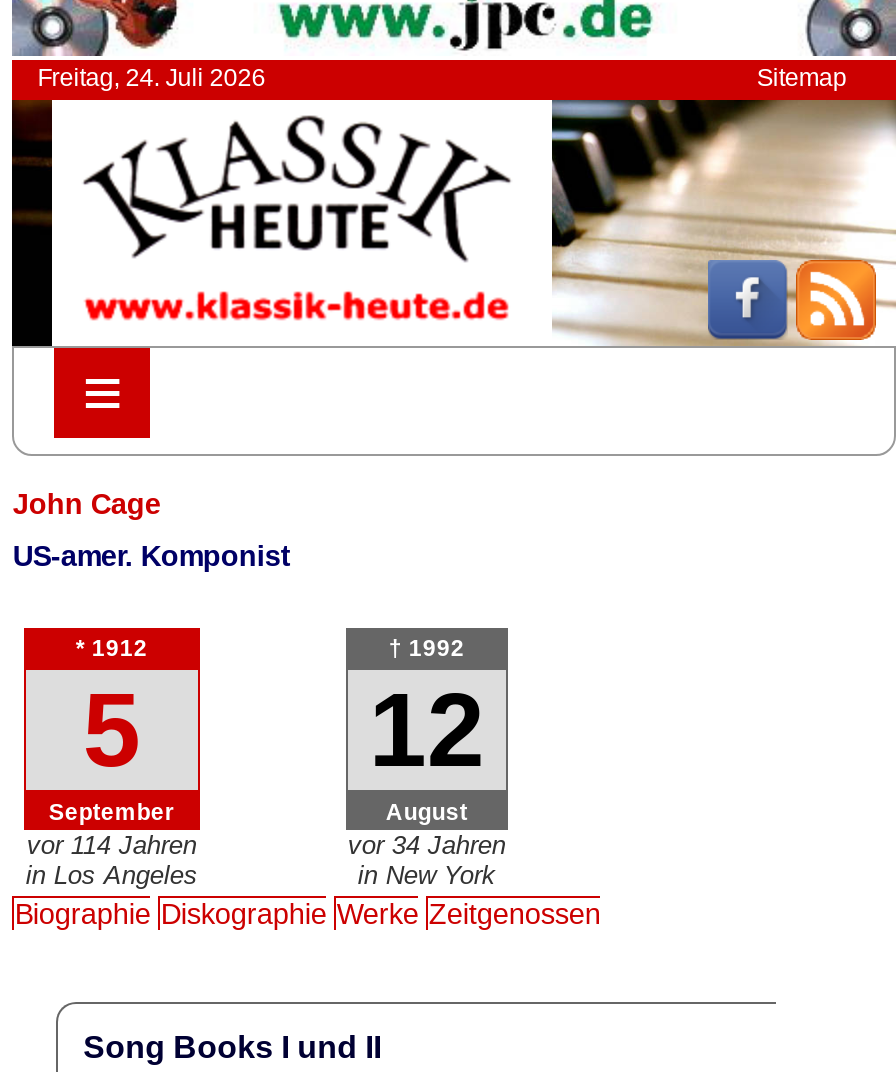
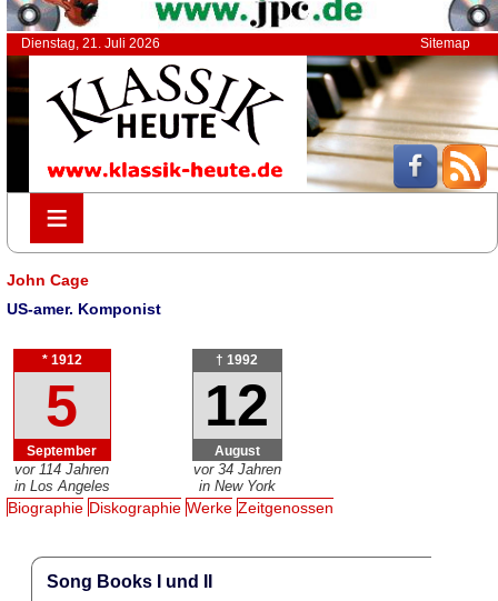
[37,64,265,92] Freitag, 24. Juli 2026 -> [21,36,160,51] Dienstag, 21. Juli 2026

